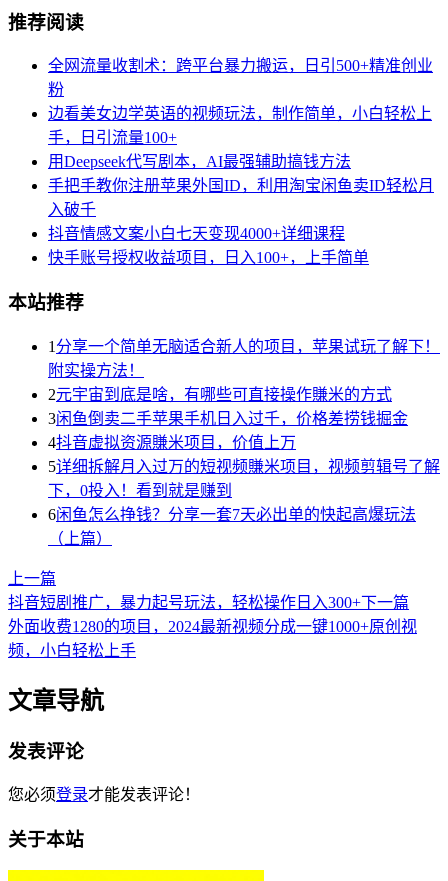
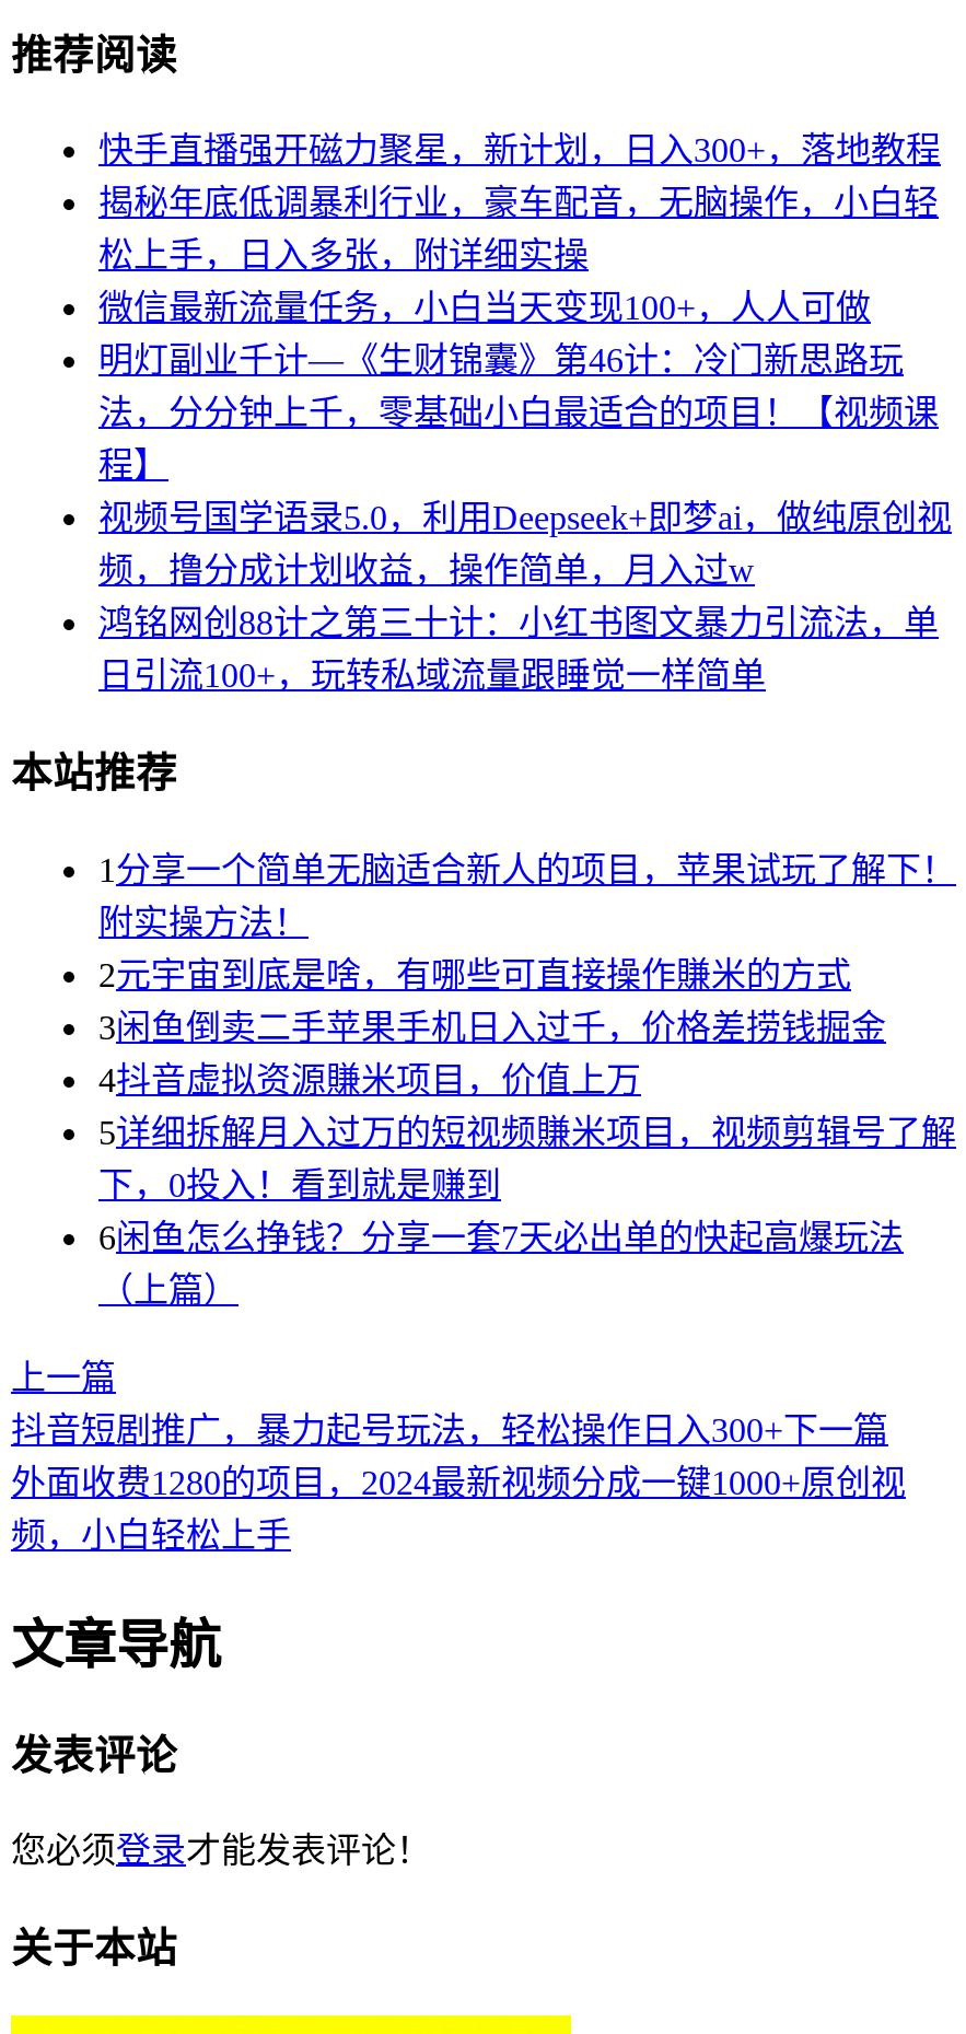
[48,57,434,266] 全网流量收割术：跨平台暴力搬运，日引500+精准创业 | 粉 | 边看美女边学英语的视频玩法，制作简单，小白轻松上 | 手，日引流量100+ | 用Deepseek代写剧本，AI最强辅助搞钱方法 | 手把手教你注册苹果外国ID，利用淘宝闲鱼卖ID轻松月 | 入破千 | 抖音情感文案小白七天变现4000+详细课程 | 快手账号授权收益项目，日入100+，上手简单 -> [98,132,952,694] 快手直播强开磁力聚星，新计划，日入300+，落地教程 | 揭秘年底低调暴利行业，豪车配音，无脑操作，小白轻 | 松上手，日入多张，附详细实操 | 微信最新流量任务，小白当天变现100+，人人可做 | 明灯副业千计—《生财锦囊》第46计：冷门新思路玩 | 法，分分钟上千，零基础小白最适合的项目！【视频课 | 程】 | 视频号国学语录5.0，利用Deepseek+即梦ai，做纯原创视 | 频，撸分成计划收益，操作简单，月入过w | 鸿铭网创88计之第三十计：小红书图文暴力引流法，单 | 日引流100+，玩转私域流量跟睡觉一样简单

